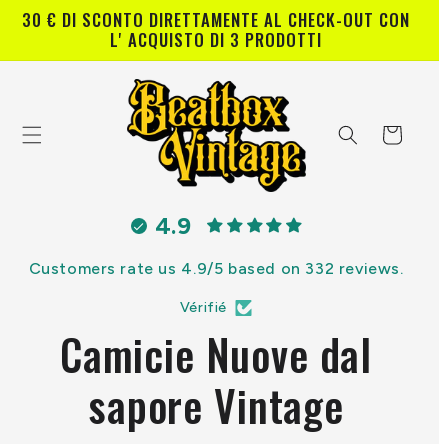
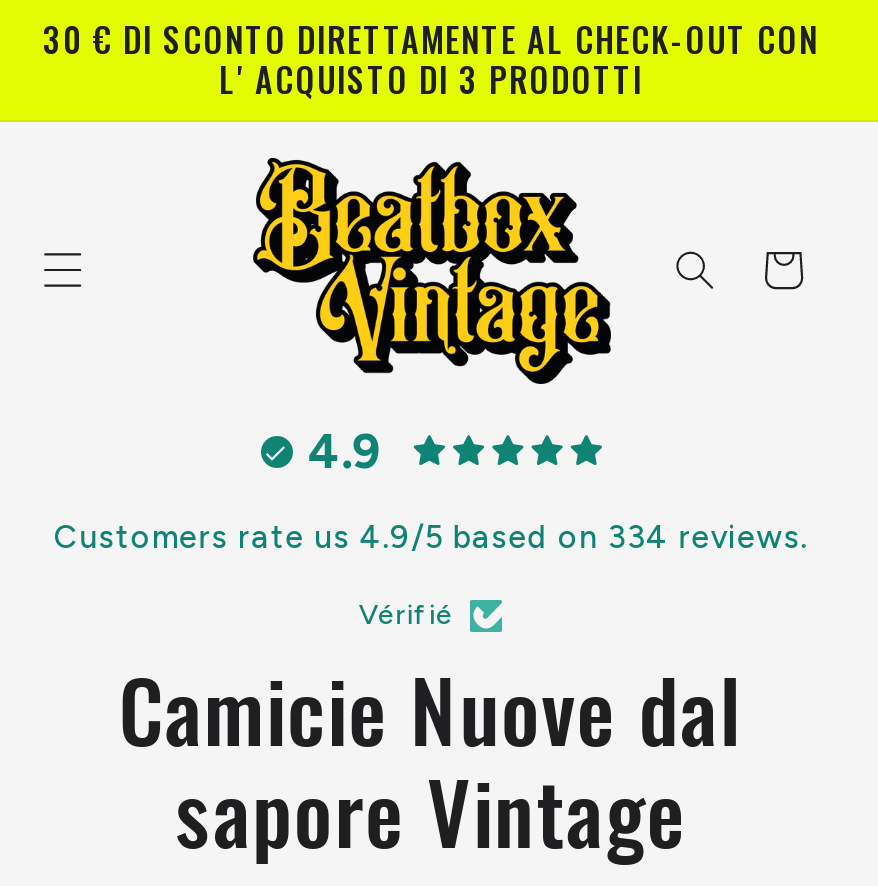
[28,259,403,278] Customers rate us 4.9/5 based on 332 reviews. -> [54,518,808,556] Customers rate us 4.9/5 based on 334 reviews.

